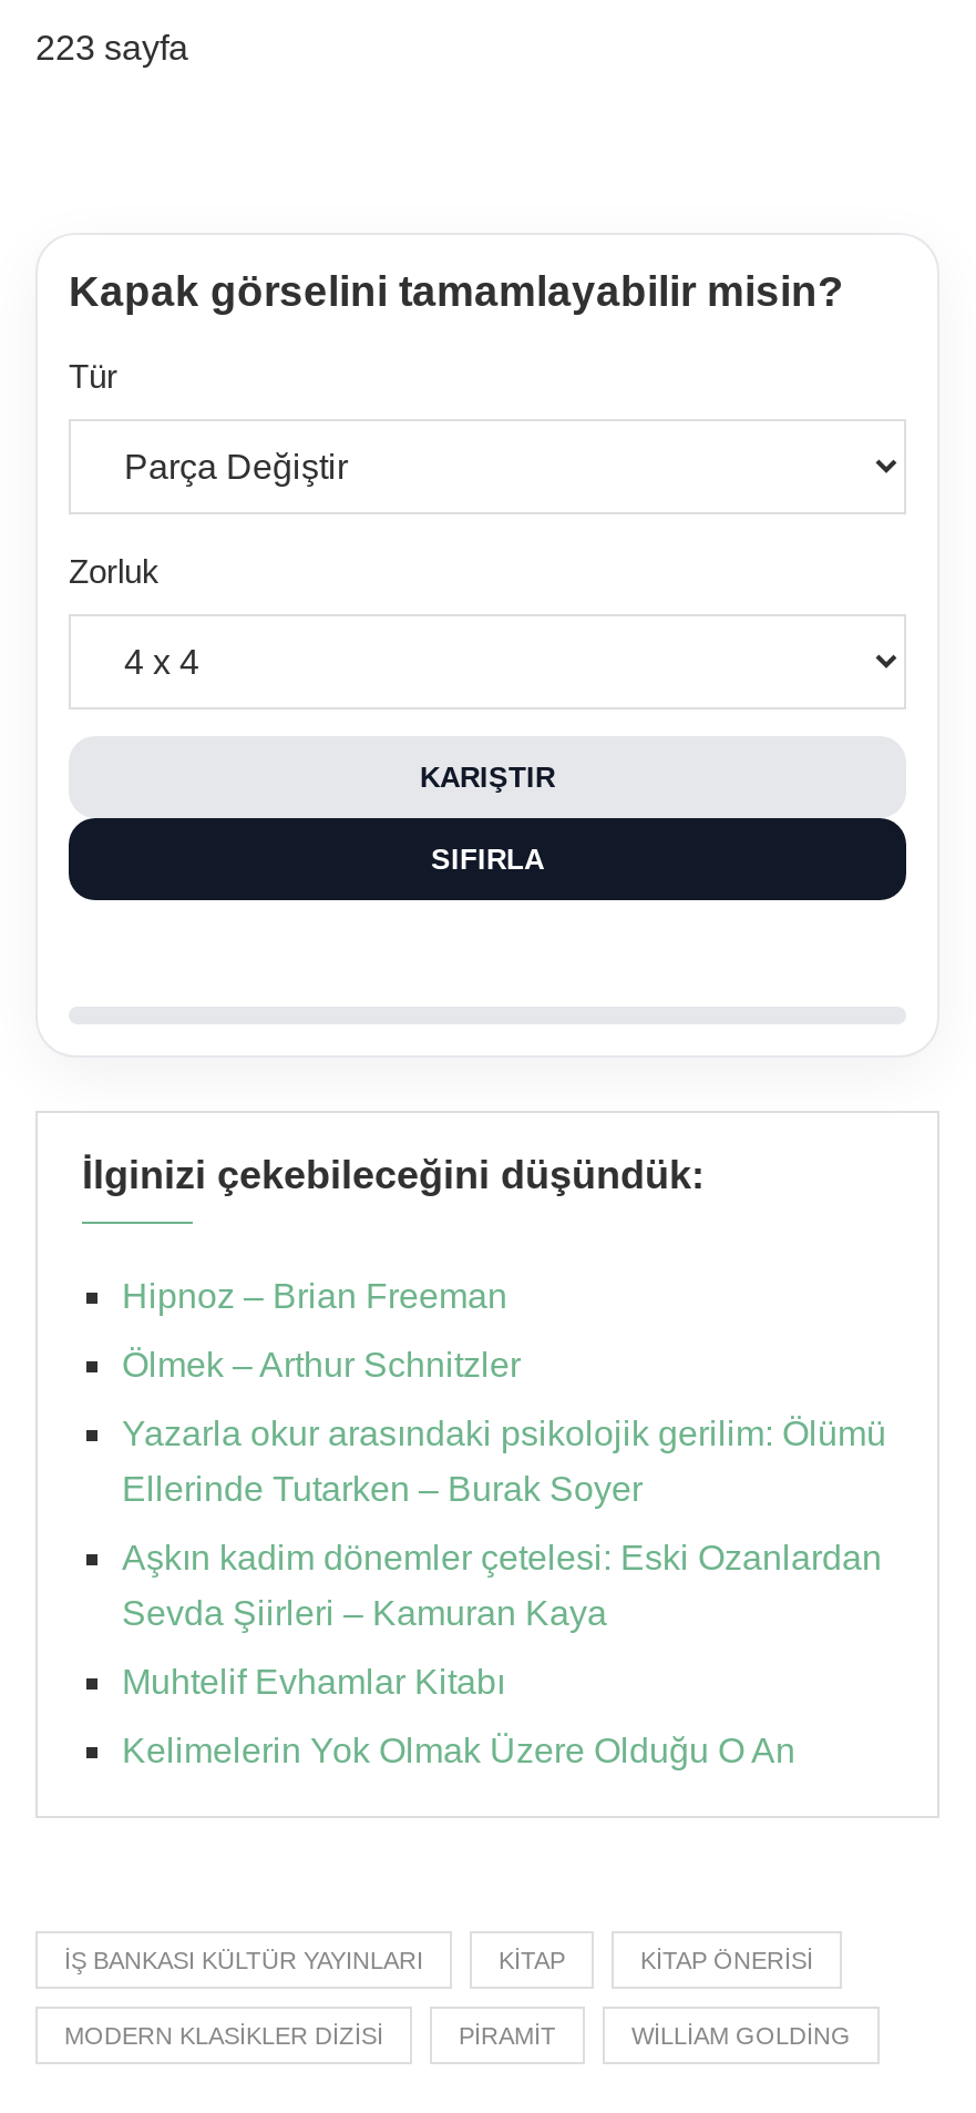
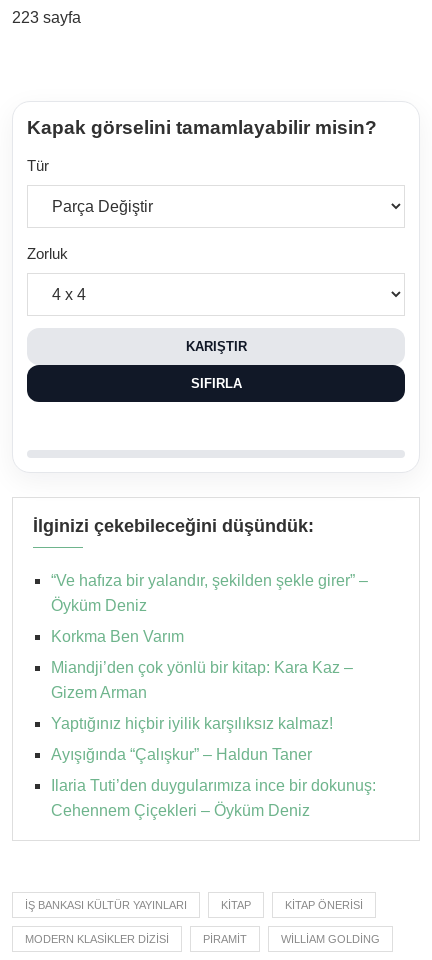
[122,1277,886,1769] Hipnoz – Brian Freeman | Ölmek – Arthur Schnitzler | Yazarla okur arasındaki psikolojik gerilim: Ölümü | Ellerinde Tutarken – Burak Soyer | Aşkın kadim dönemler çetelesi: Eski Ozanlardan | Sevda Şiirleri – Kamuran Kaya | Muhtelif Evhamlar Kitabı | Kelimelerin Yok Olmak Üzere Olduğu O An -> [51,572,376,819] “Ve hafıza bir yalandır, şekilden şekle girer” – | Öyküm Deniz | Korkma Ben Varım | Miandji’den çok yönlü bir kitap: Kara Kaz – | Gizem Arman | Yaptığınız hiçbir iyilik karşılıksız kalmaz! | Ayışığında “Çalışkur” – Haldun Taner | Ilaria Tuti’den duygularımıza ince bir dokunuş: | Cehennem Çiçekleri – Öyküm Deniz

